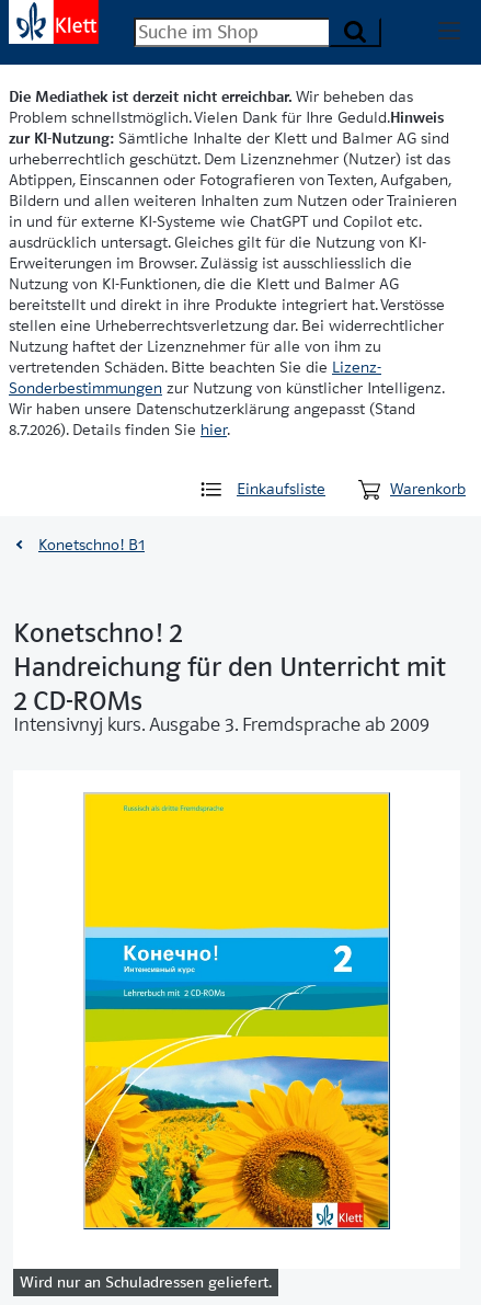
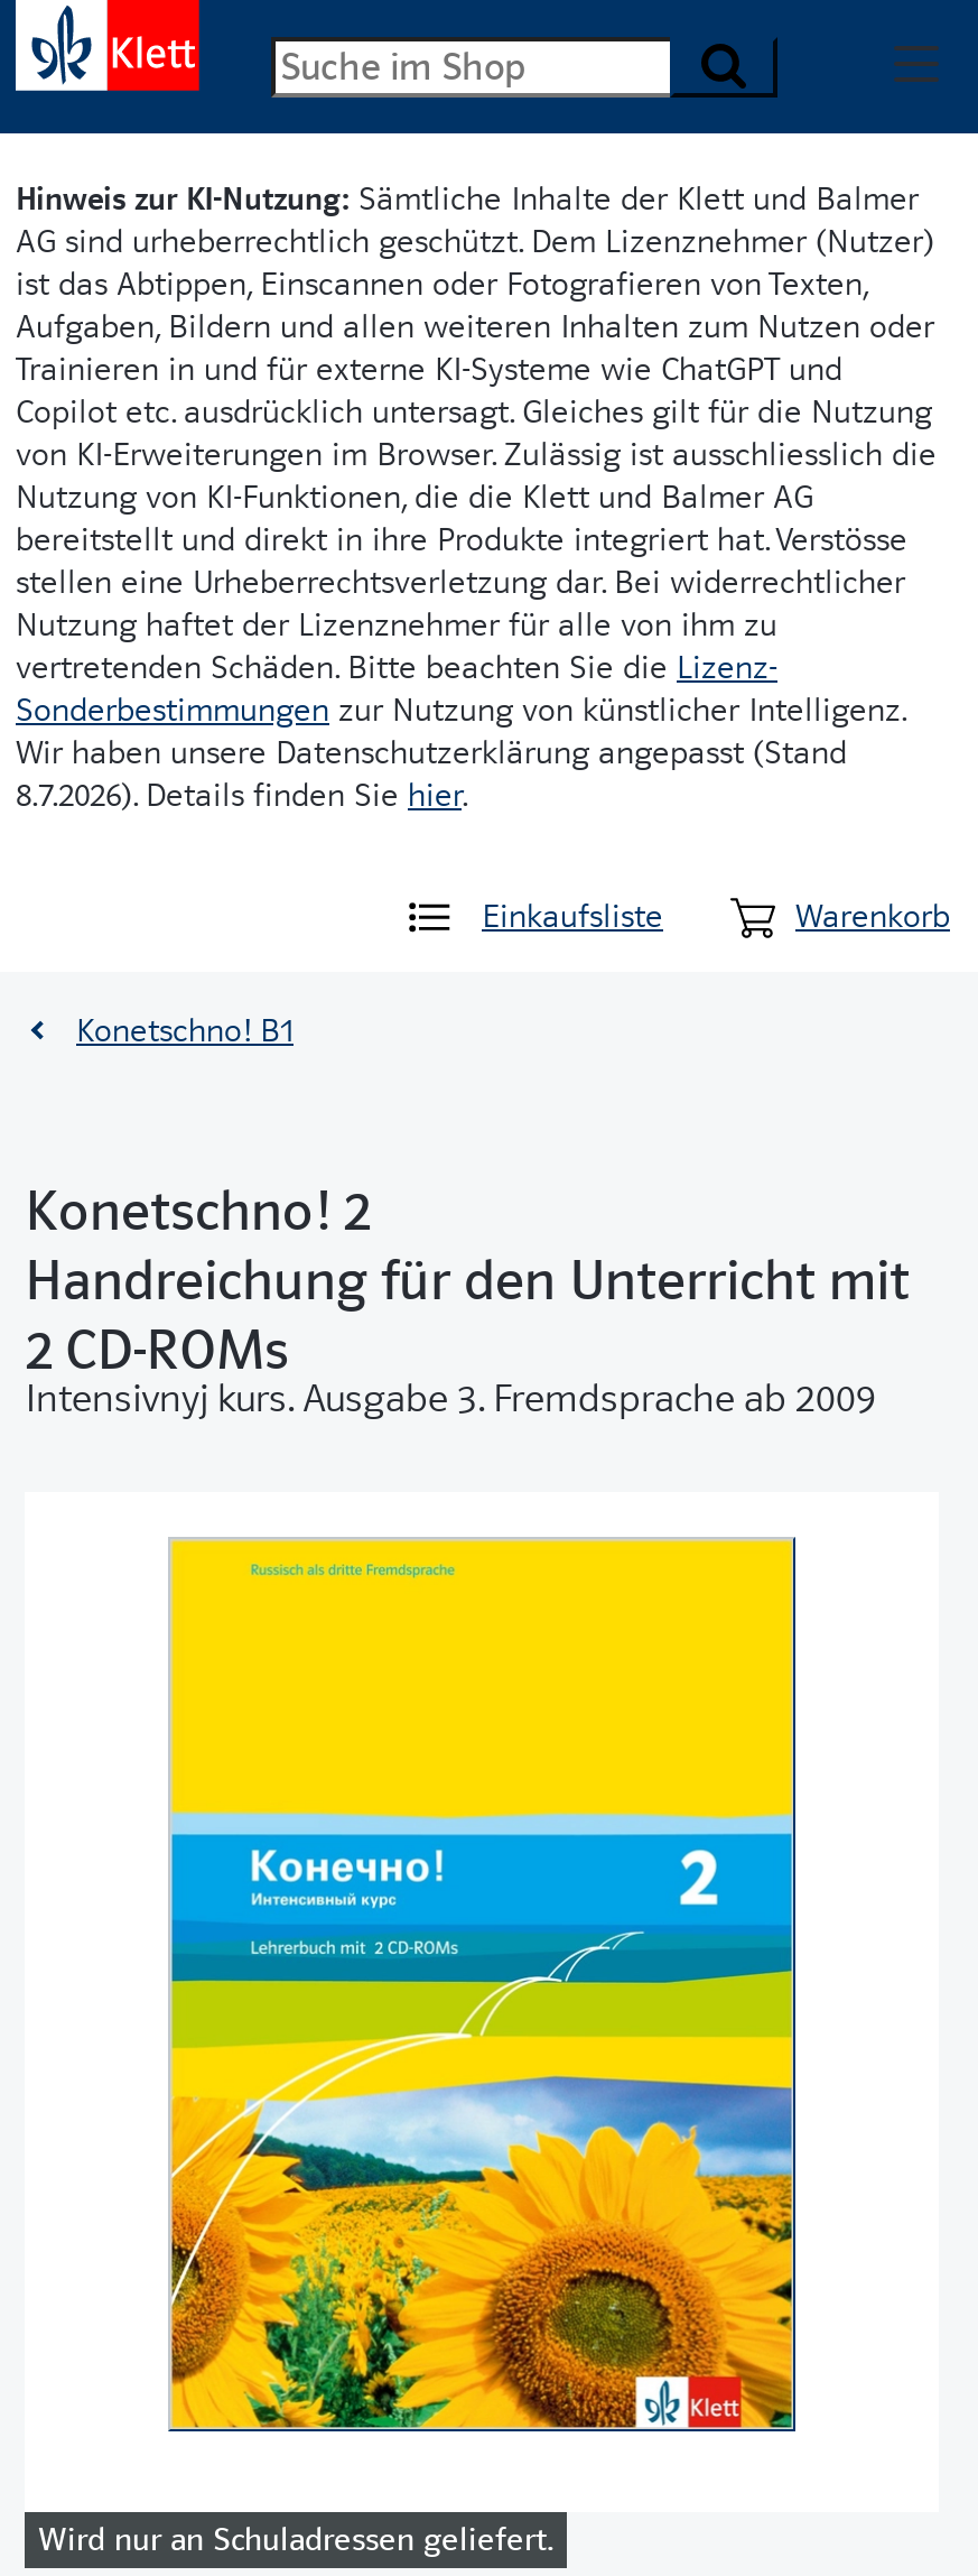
[9,87,457,273] Die Mediathek ist derzeit nicht erreichbar. Wir beheben das | Problem schnellstmöglich. Vielen Dank für Ihre Geduld.Hinweis | zur KI-Nutzung: Sämtliche Inhalte der Klett und Balmer AG sind | urheberrechtlich geschützt. Dem Lizenznehmer (Nutzer) ist das | Abtippen, Einscannen oder Fotografieren von Texten, Aufgaben, | Bildern und allen weiteren Inhalten zum Nutzen oder Trainieren | in und für externe KI-Systeme wie ChatGPT und Copilot etc. | ausdrücklich untersagt. Gleiches gilt für die Nutzung von KI- | Erweiterungen im Browser. Zulässig ist ausschliesslich die -> [16,178,937,474] Hinweis zur KI-Nutzung: Sämtliche Inhalte der Klett und Balmer | AG sind urheberrechtlich geschützt. Dem Lizenznehmer (Nutzer) | ist das Abtippen, Einscannen oder Fotografieren von Texten, | Aufgaben, Bildern und allen weiteren Inhalten zum Nutzen oder | Trainieren in und für externe KI-Systeme wie ChatGPT und | Copilot etc. ausdrücklich untersagt. Gleiches gilt für die Nutzung | von KI-Erweiterungen im Browser. Zulässig ist ausschliesslich die

